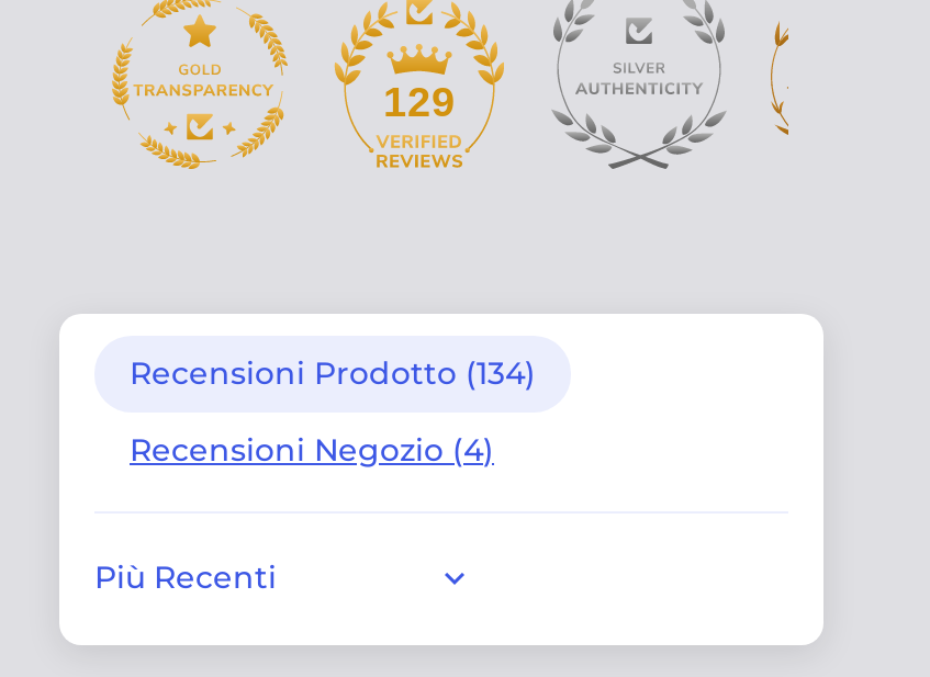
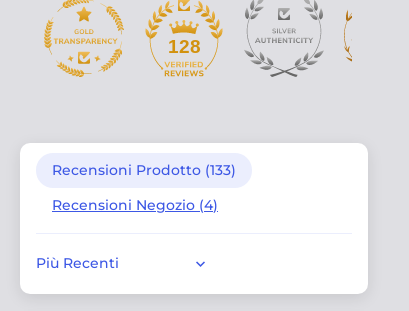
[383,78,456,124] 129 -> [167,35,200,56] 128
[130,352,536,392] Recensioni Prodotto (134) -> [52,160,236,178] Recensioni Prodotto (133)

